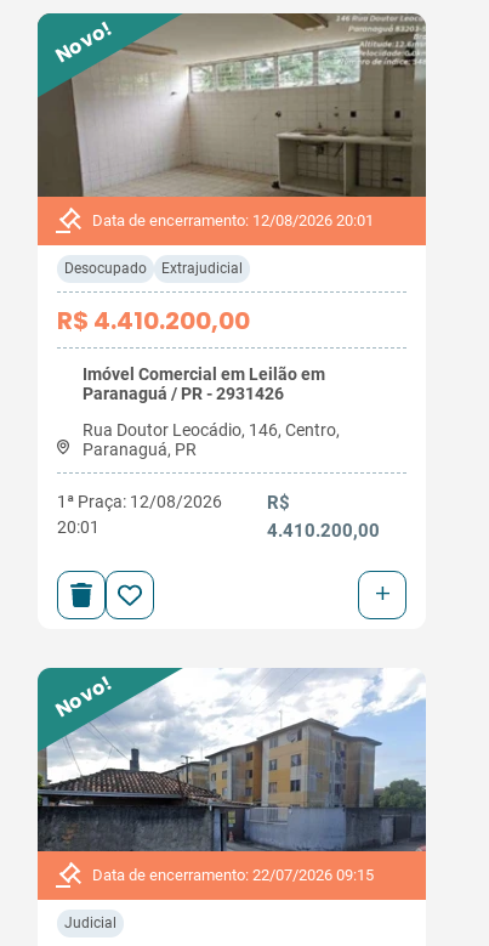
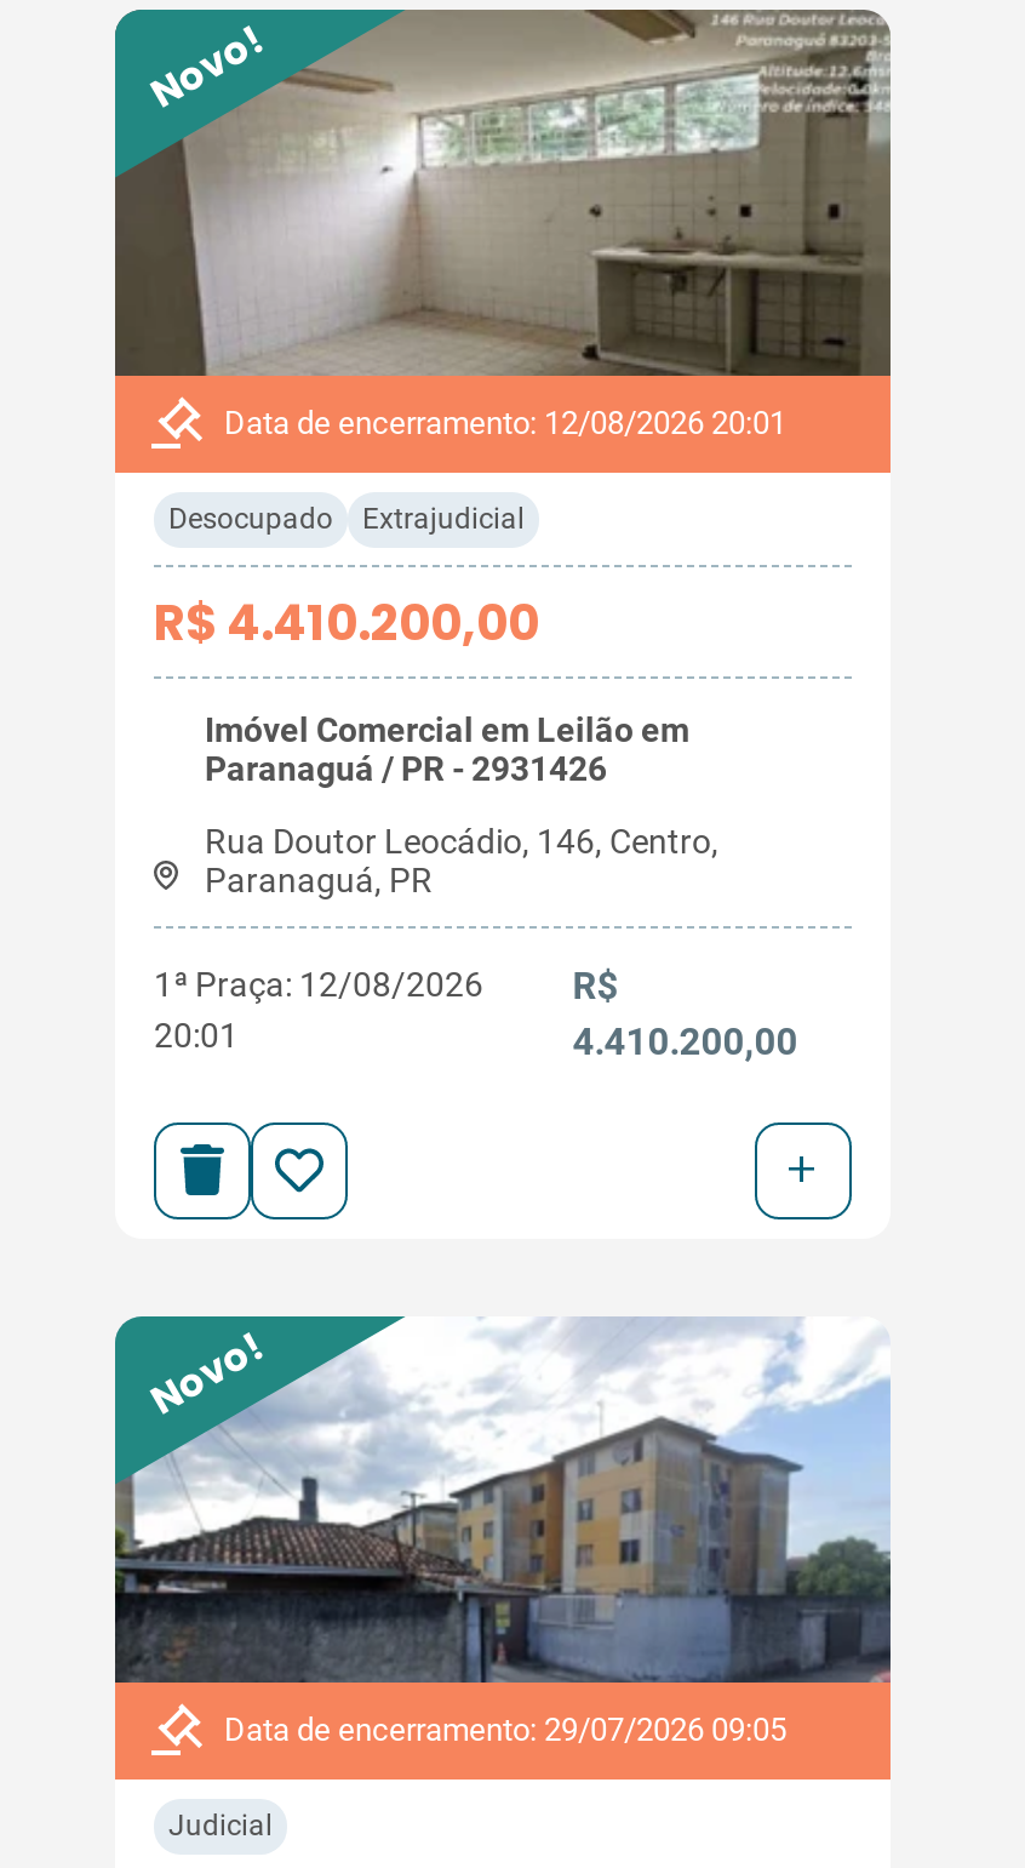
[92,866,374,885] Data de encerramento: 22/07/2026 09:15 -> [224,1713,786,1749] Data de encerramento: 29/07/2026 09:05

